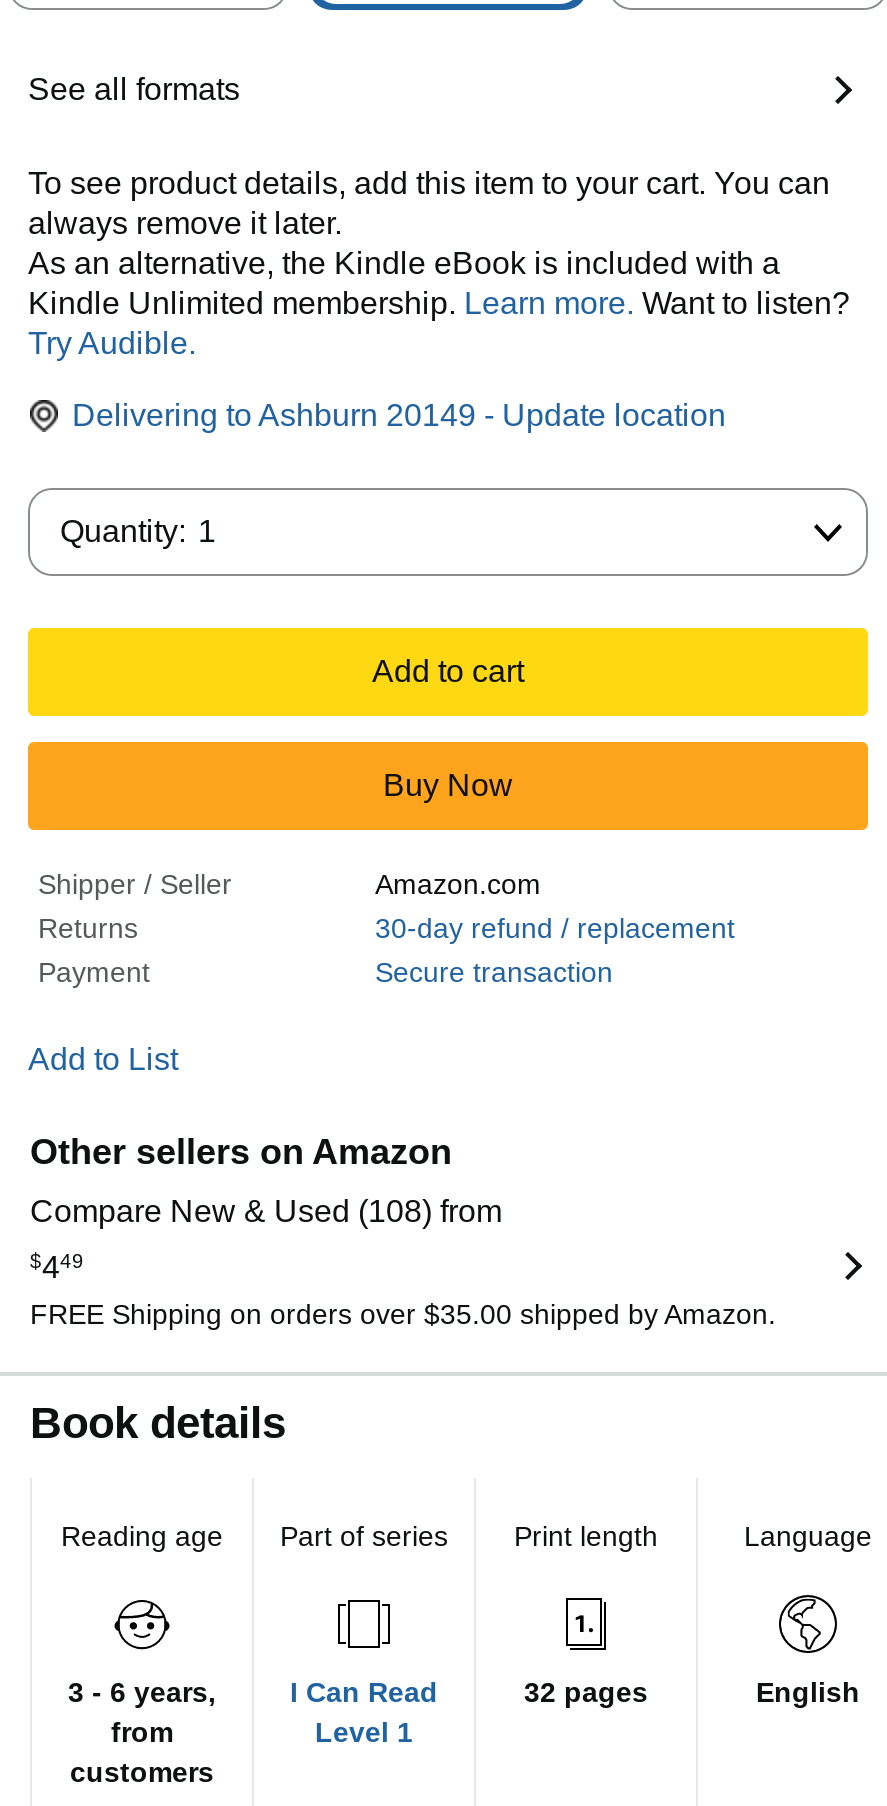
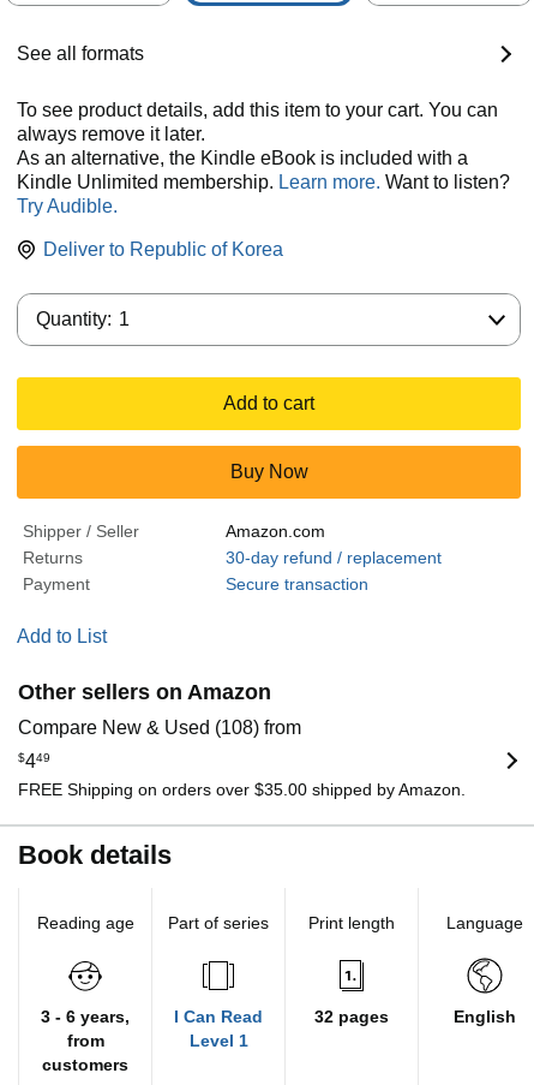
[72,398,726,432] Delivering to Ashburn 20149 - Update location -> [43,239,283,260] Deliver to Republic of Korea

